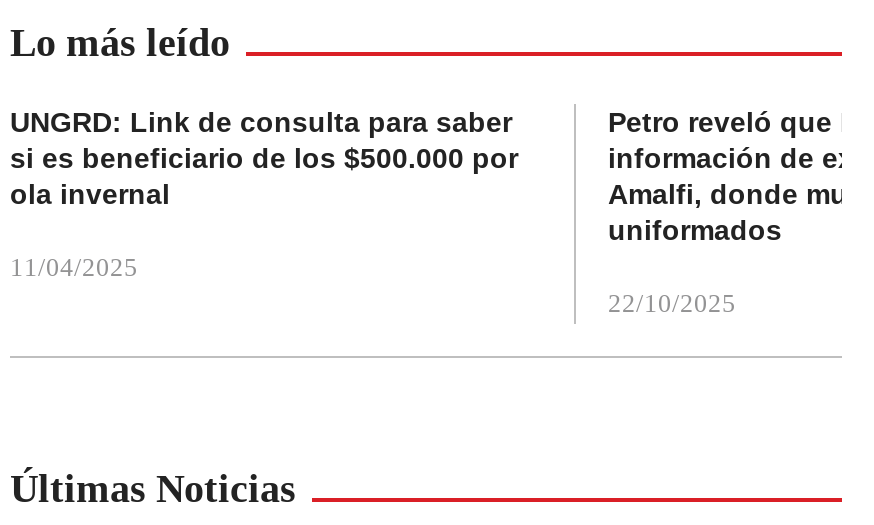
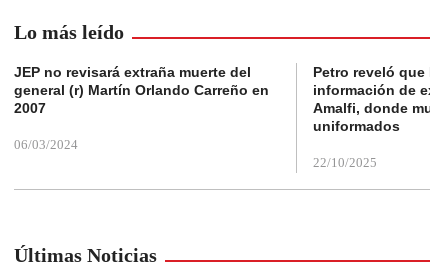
[10,106,518,210] UNGRD: Link de consulta para saber | si es beneficiario de los $500.000 por | ola invernal -> [14,64,269,116] JEP no revisará extraña muerte del | general (r) Martín Orlando Carreño en | 2007
[10,252,138,282] 11/04/2025 -> [14,137,78,152] 06/03/2024

